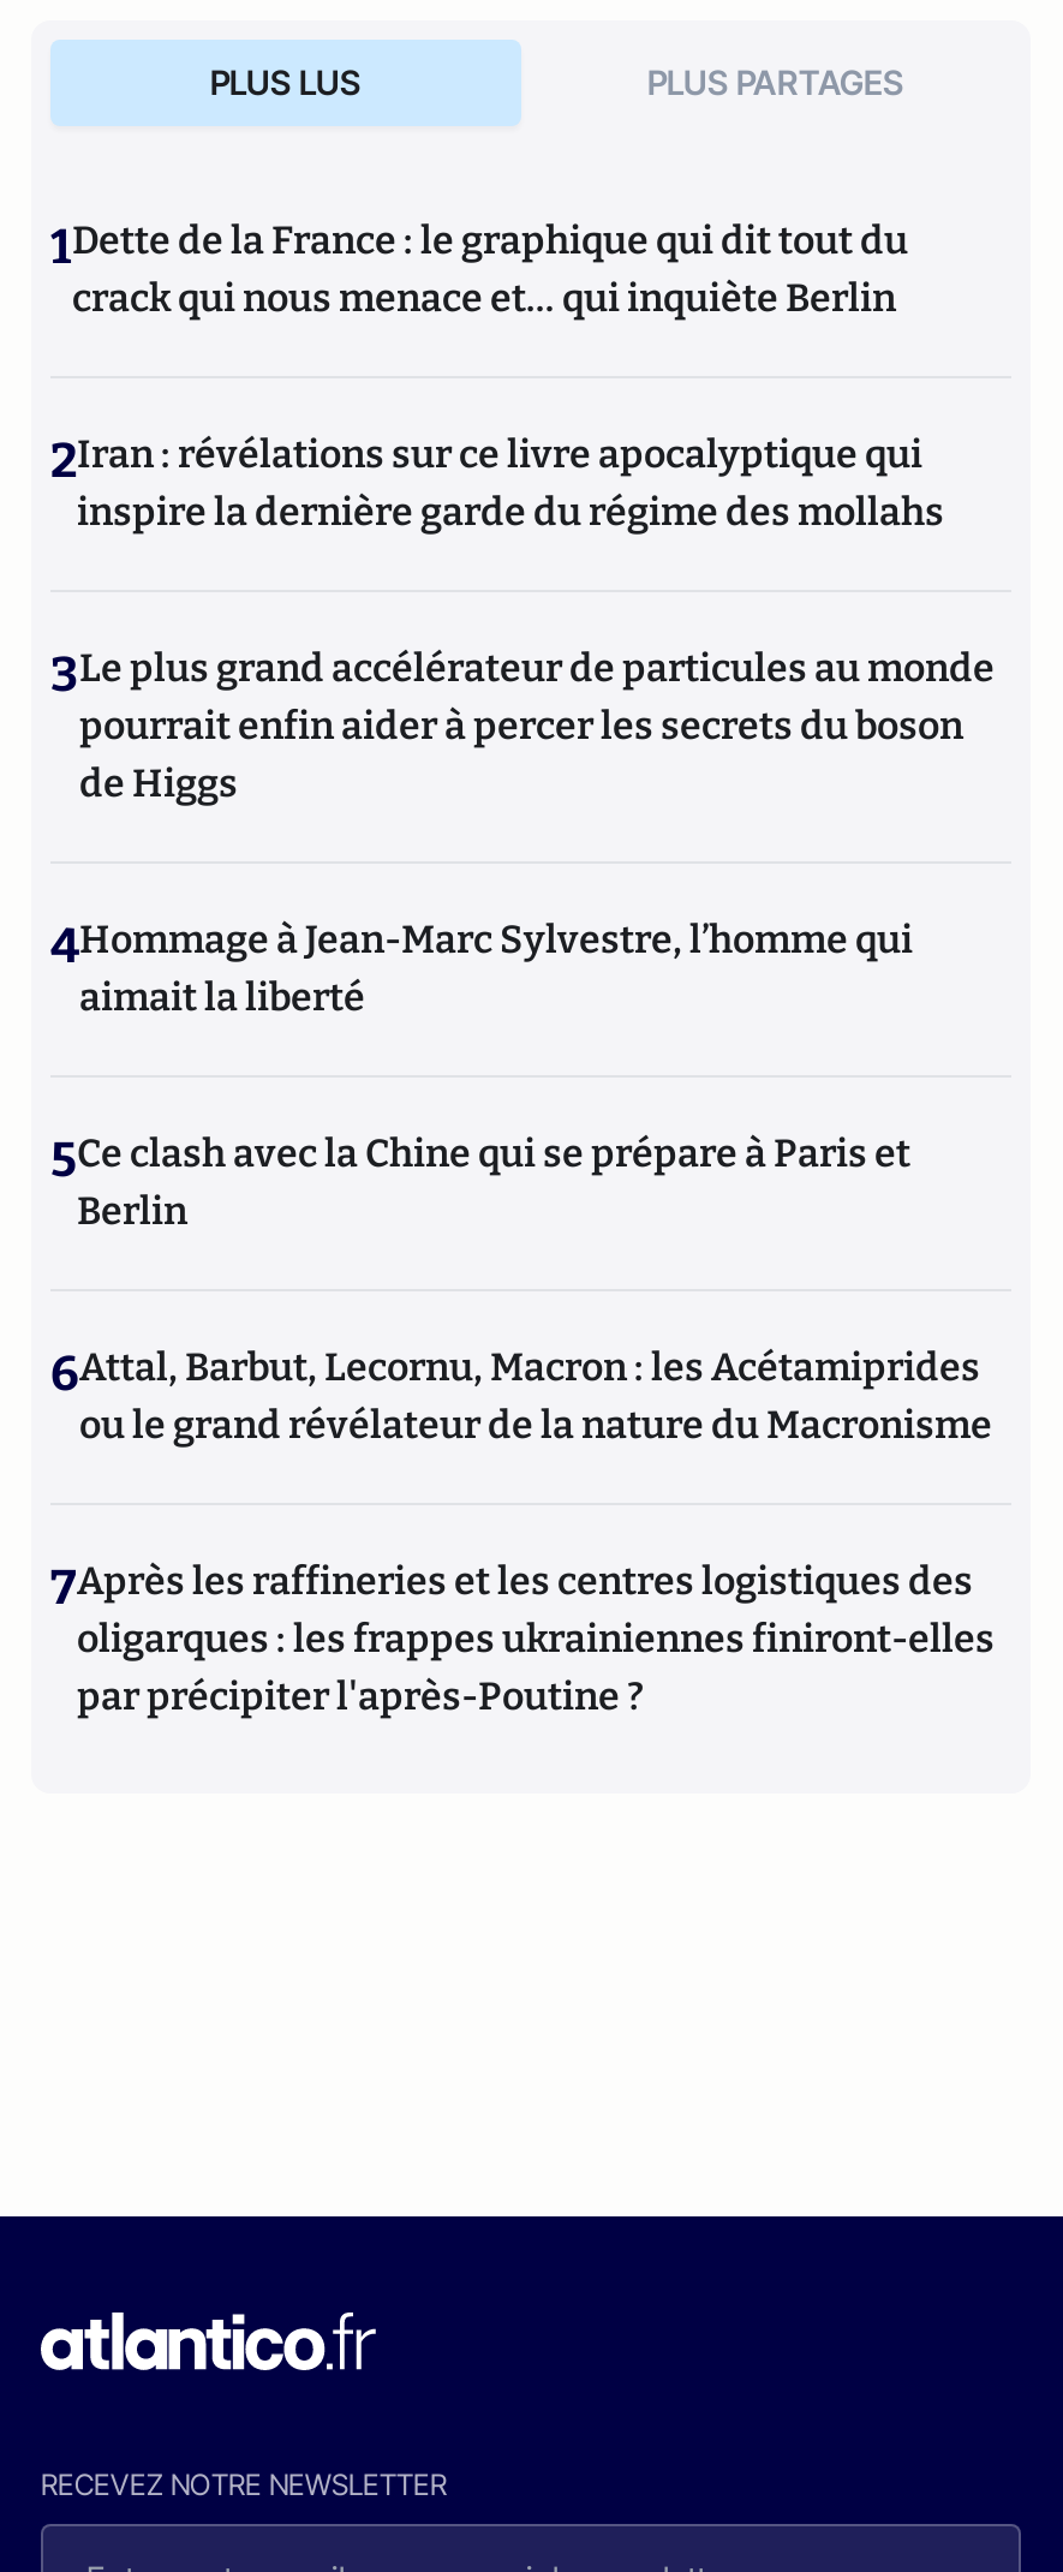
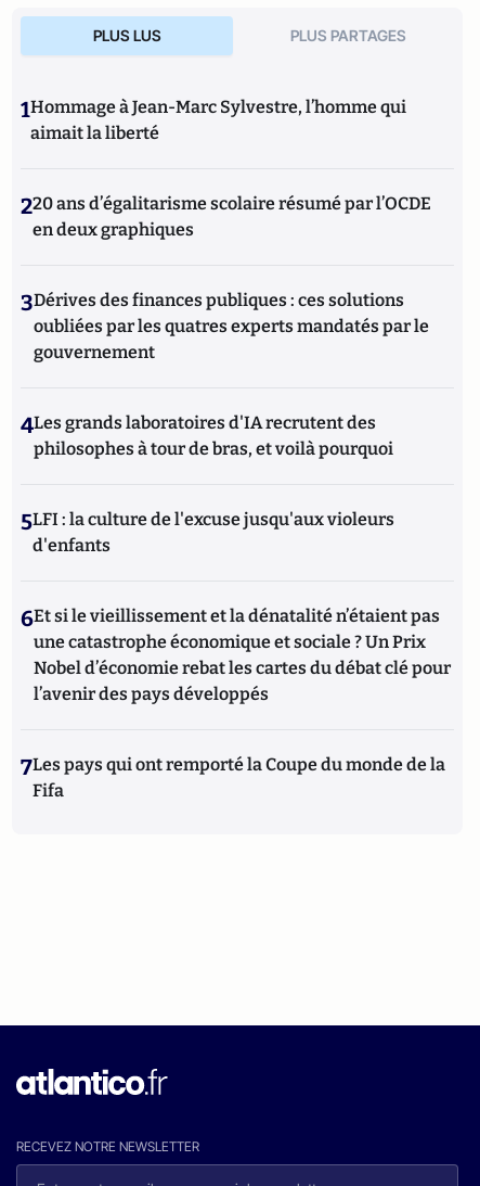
[50,217,995,974] 1Dette de la France : le graphique qui dit tout du | crack qui nous menace et… qui inquiète Berlin | 2Iran : révélations sur ce livre apocalyptique qui | inspire la dernière garde du régime des mollahs | 3Le plus grand accélérateur de particules au monde | pourrait enfin aider à percer les secrets du boson | de Higgs | 4Hommage à Jean-Marc Sylvestre, l’homme qui -> [21,97,406,123] 1Hommage à Jean-Marc Sylvestre, l’homme qui
moved [79,974,365,1020] -> [30,123,159,143]: aimait la liberté
[50,1130,995,1719] 5Ce clash avec la Chine qui se prépare à Paris et | Berlin | 6Attal, Barbut, Lecornu, Macron : les Acétamiprides | ou le grand révélateur de la nature du Macronisme | 7Après les raffineries et les centres logistiques des | oligarques : les frappes ukrainiennes finiront-elles | par précipiter l'après-Poutine ? -> [21,193,451,801] 220 ans d’égalitarisme scolaire résumé par l’OCDE | en deux graphiques | 3Dérives des finances publiques : ces solutions | oubliées par les quatres experts mandatés par le | gouvernement | 4Les grands laboratoires d'IA recrutent des | philosophes à tour de bras, et voilà pourquoi | 5LFI : la culture de l'excuse jusqu'aux violeurs | d'enfants | 6Et si le vieillissement et la dénatalité n’étaient pas | une catastrophe économique et sociale ? Un Prix | Nobel d’économie rebat les cartes du débat clé pour | l’avenir des pays développés | 7Les pays qui ont remporté la Coupe du monde de la | Fifa

